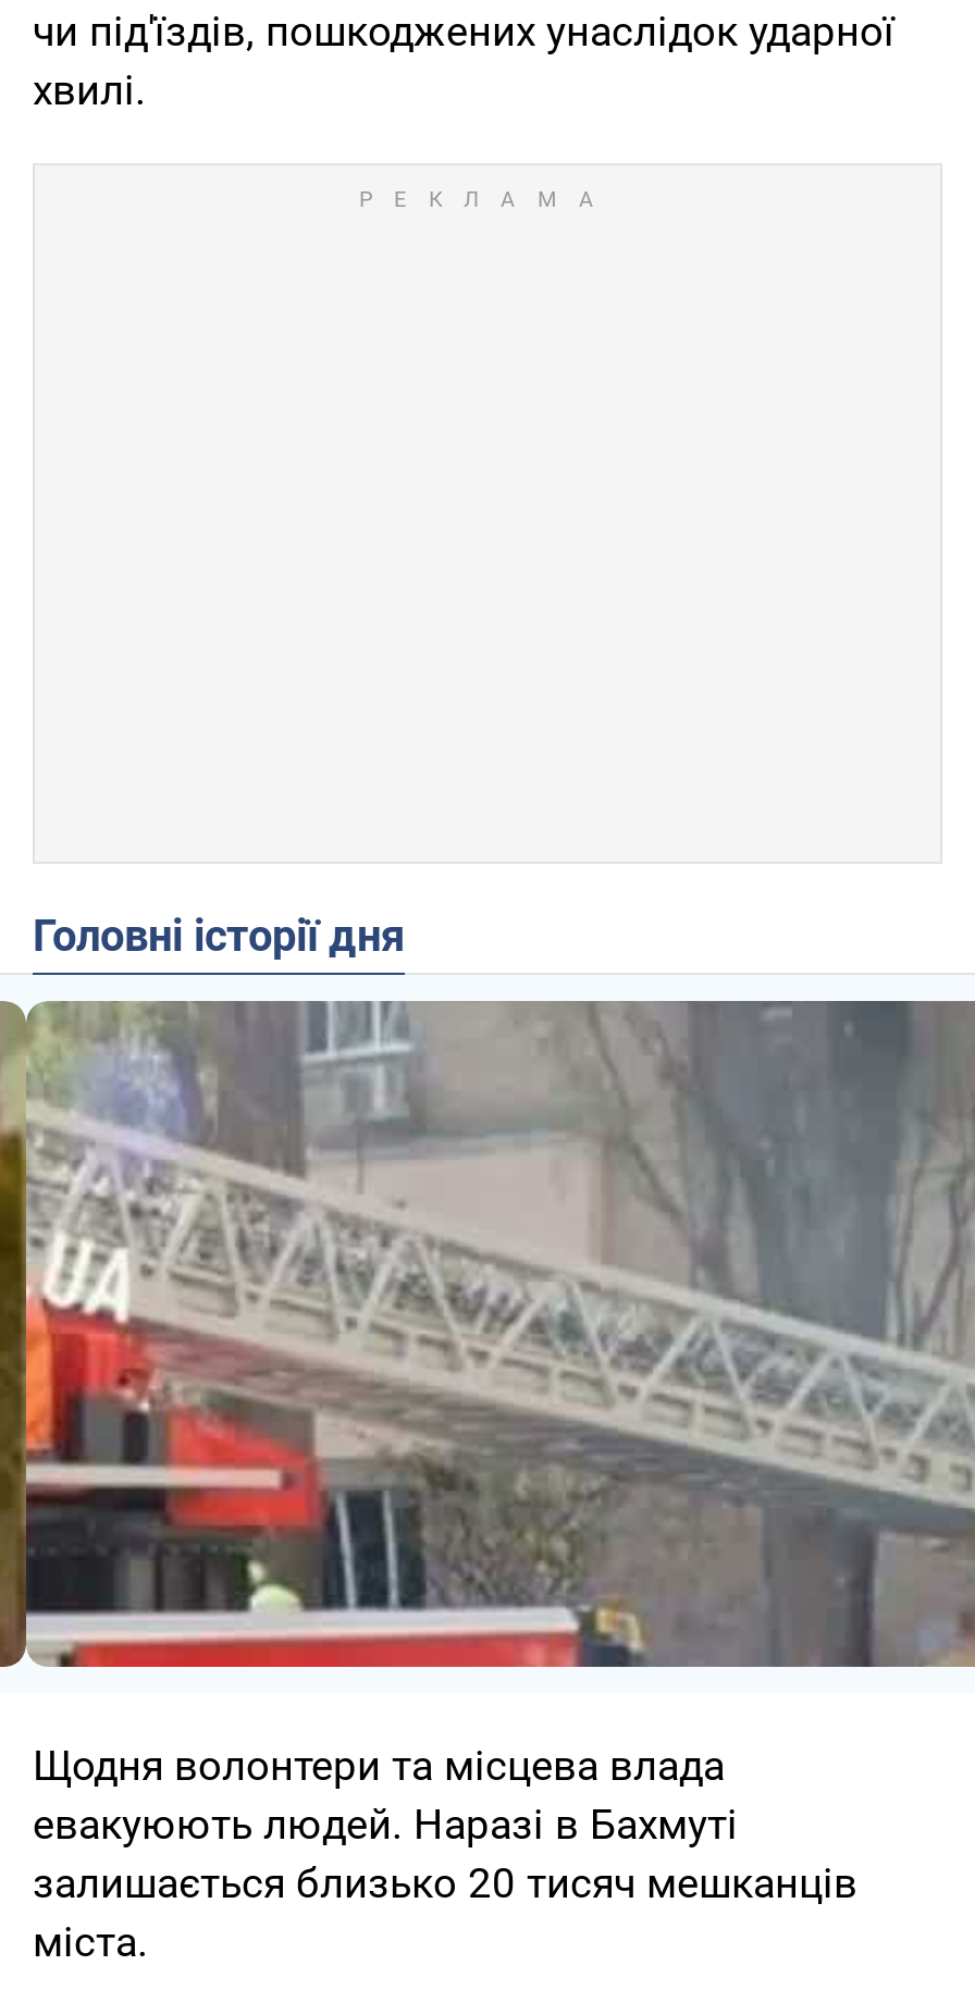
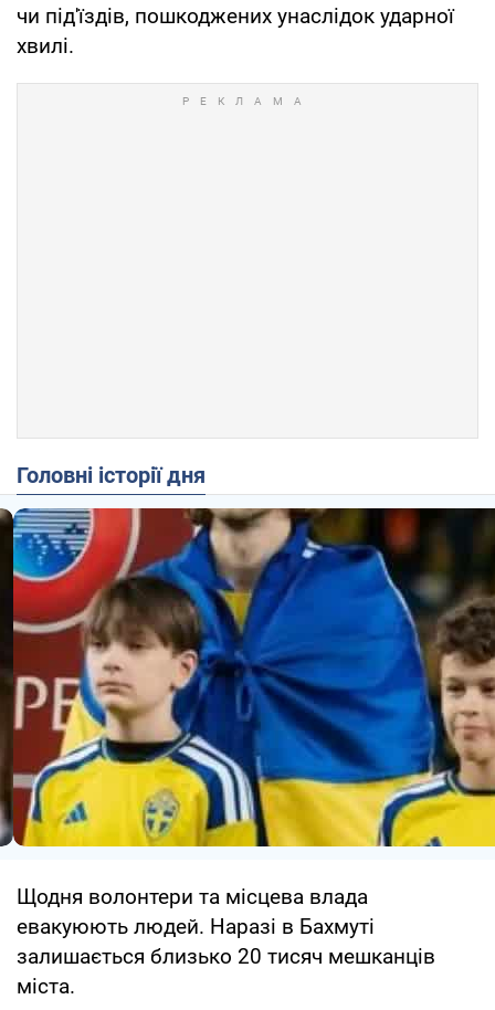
[7,999,968,1669] [image] -> [3,507,492,848] [image]

